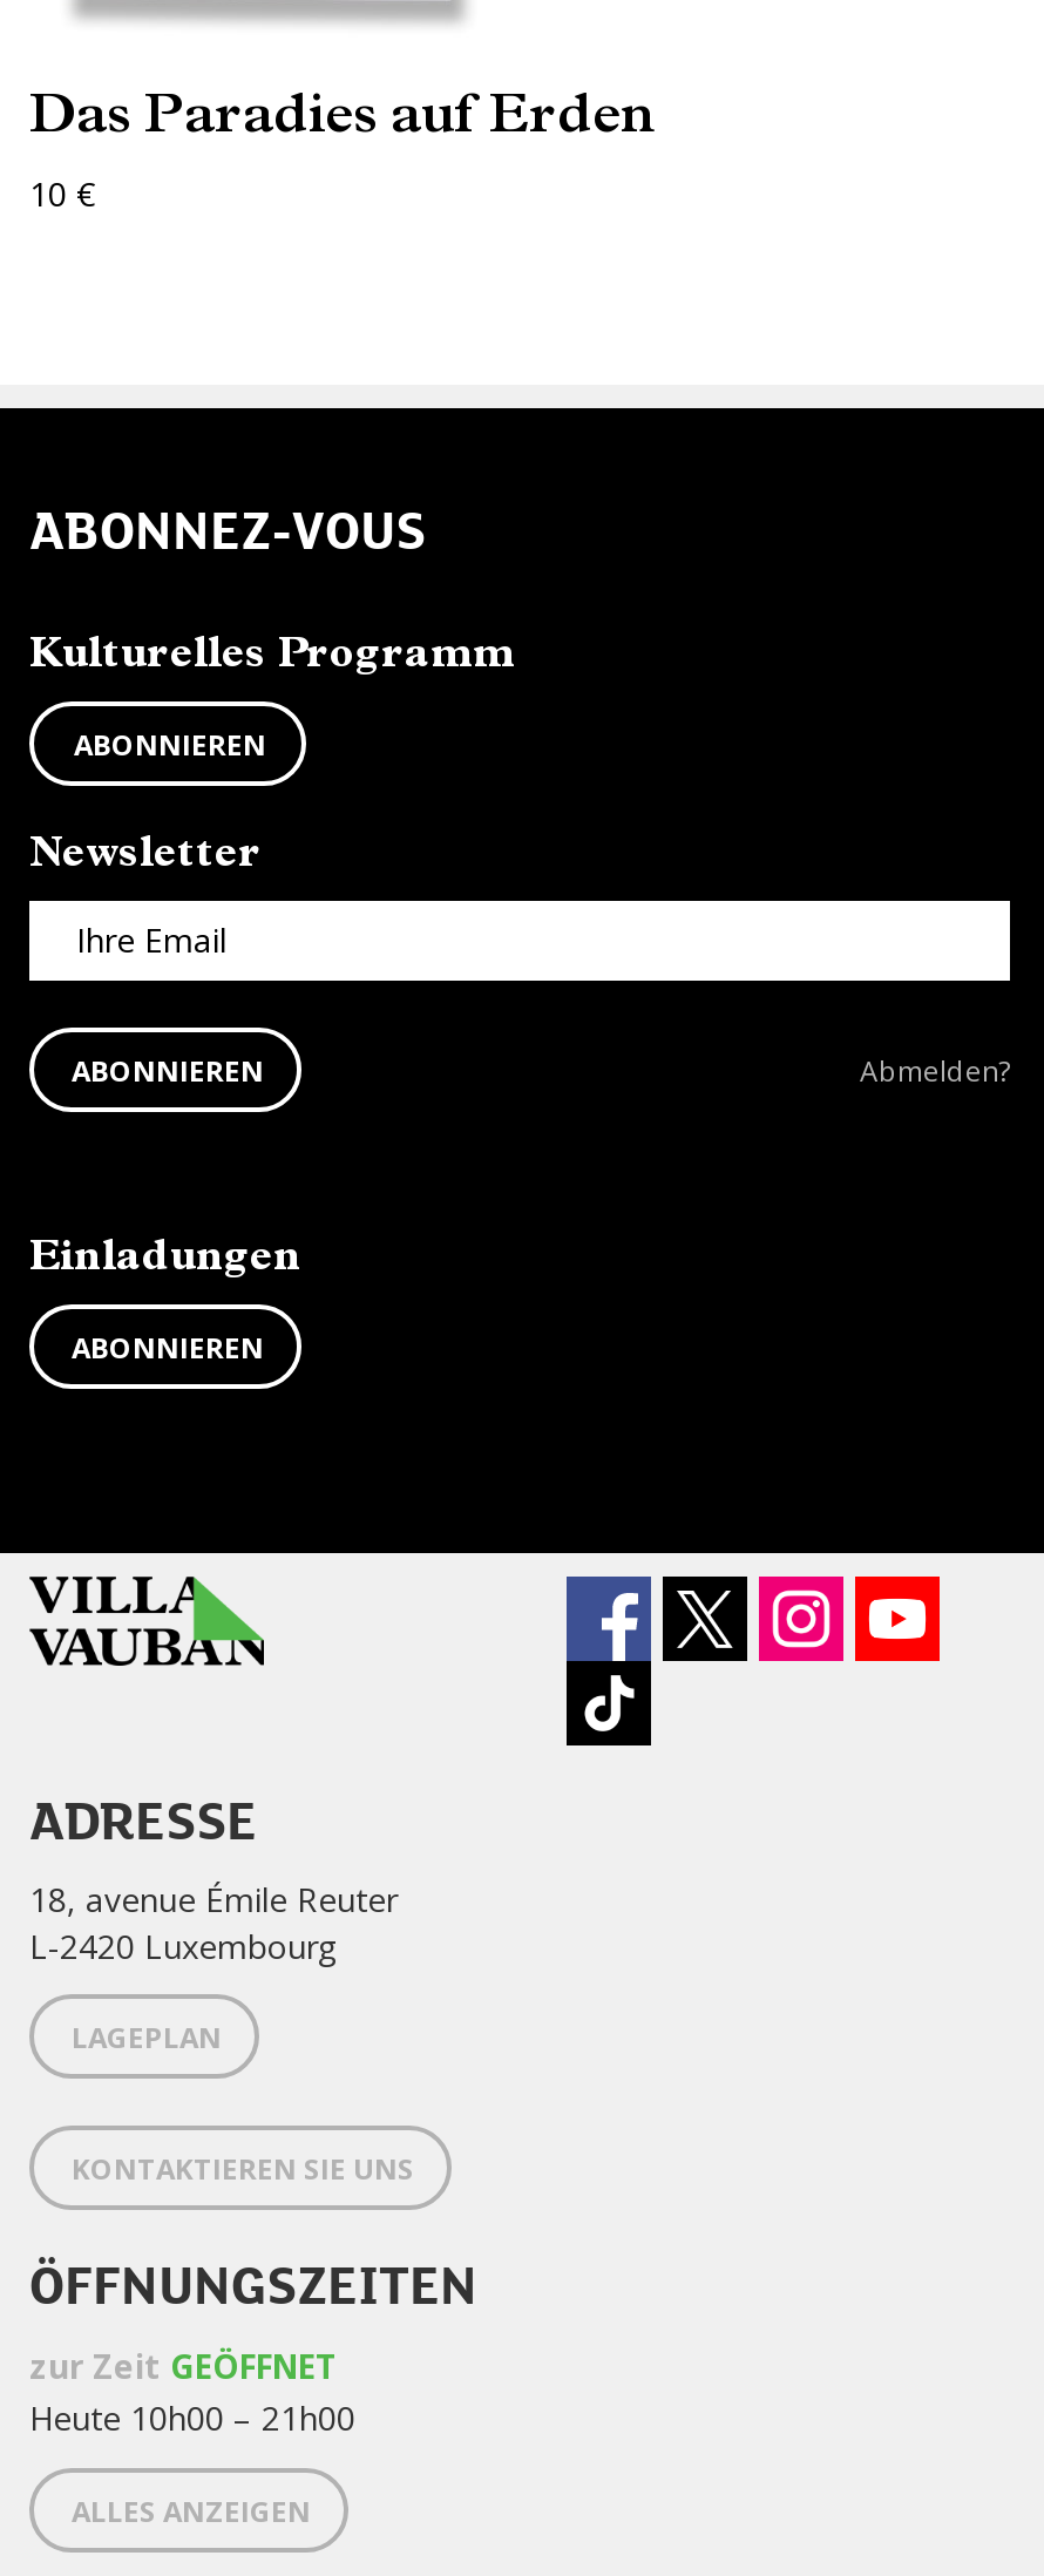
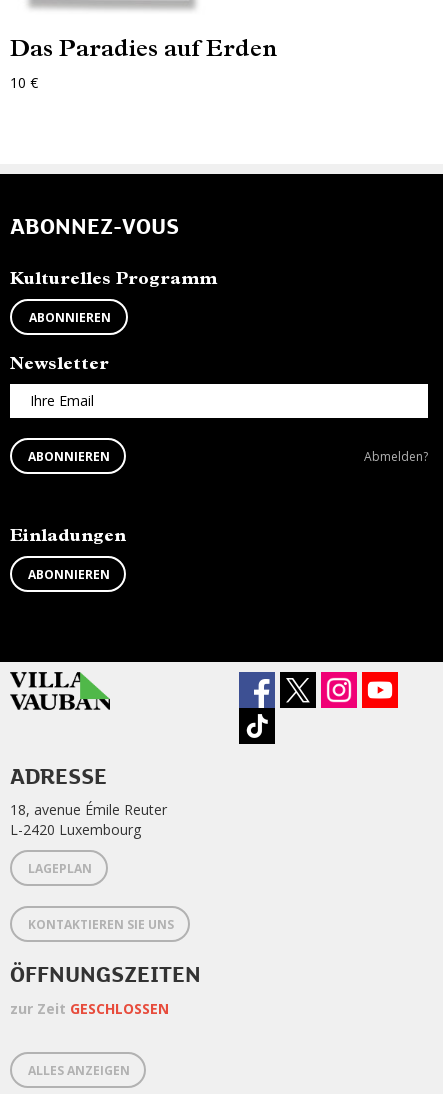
[29,2343,355,2439] zur Zeit GEÖFFNET | Heute 10h00 – 21h00 -> [10,999,169,1018] zur Zeit GESCHLOSSEN

